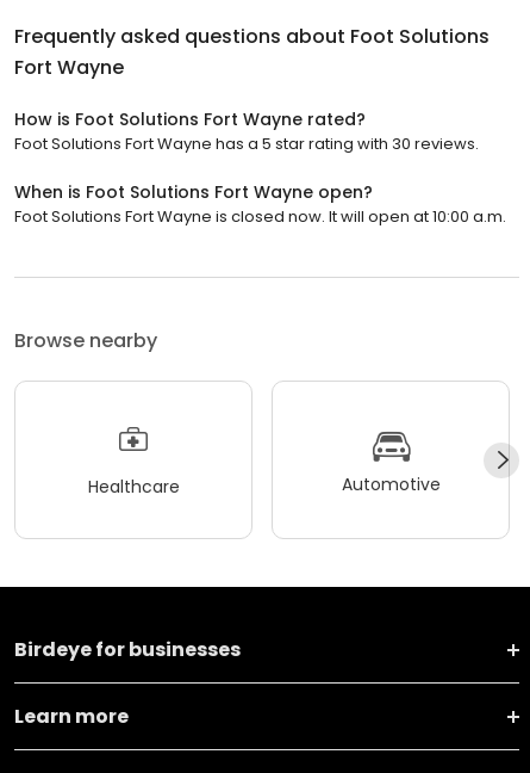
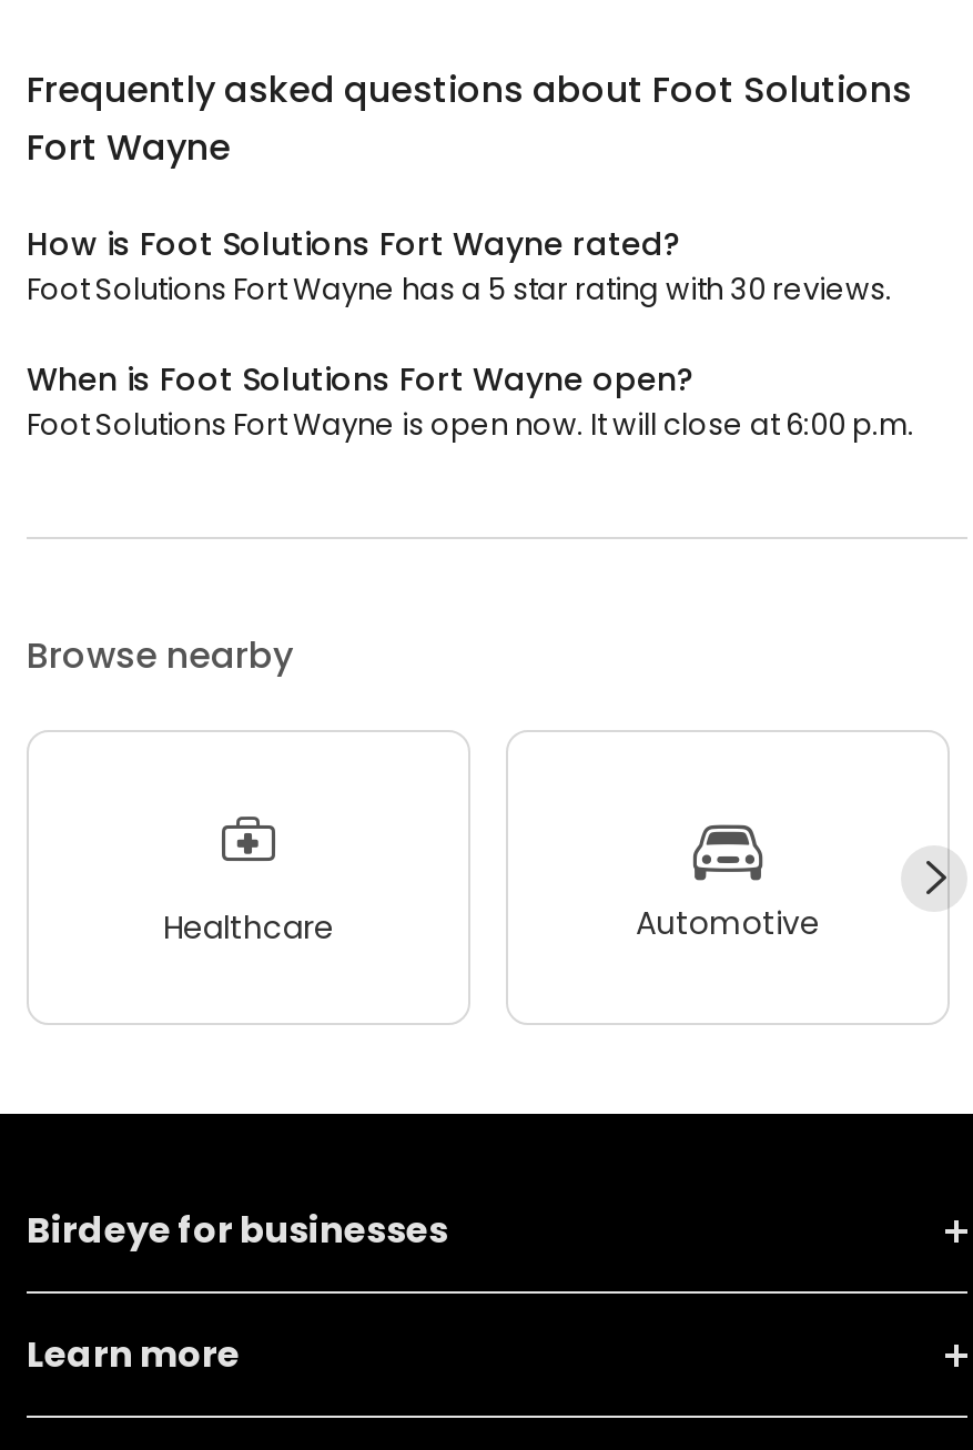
[14,206,506,228] Foot Solutions Fort Wayne is closed now. It will open at 10:00 a.m. -> [27,404,914,447] Foot Solutions Fort Wayne is open now. It will close at 6:00 p.m.

